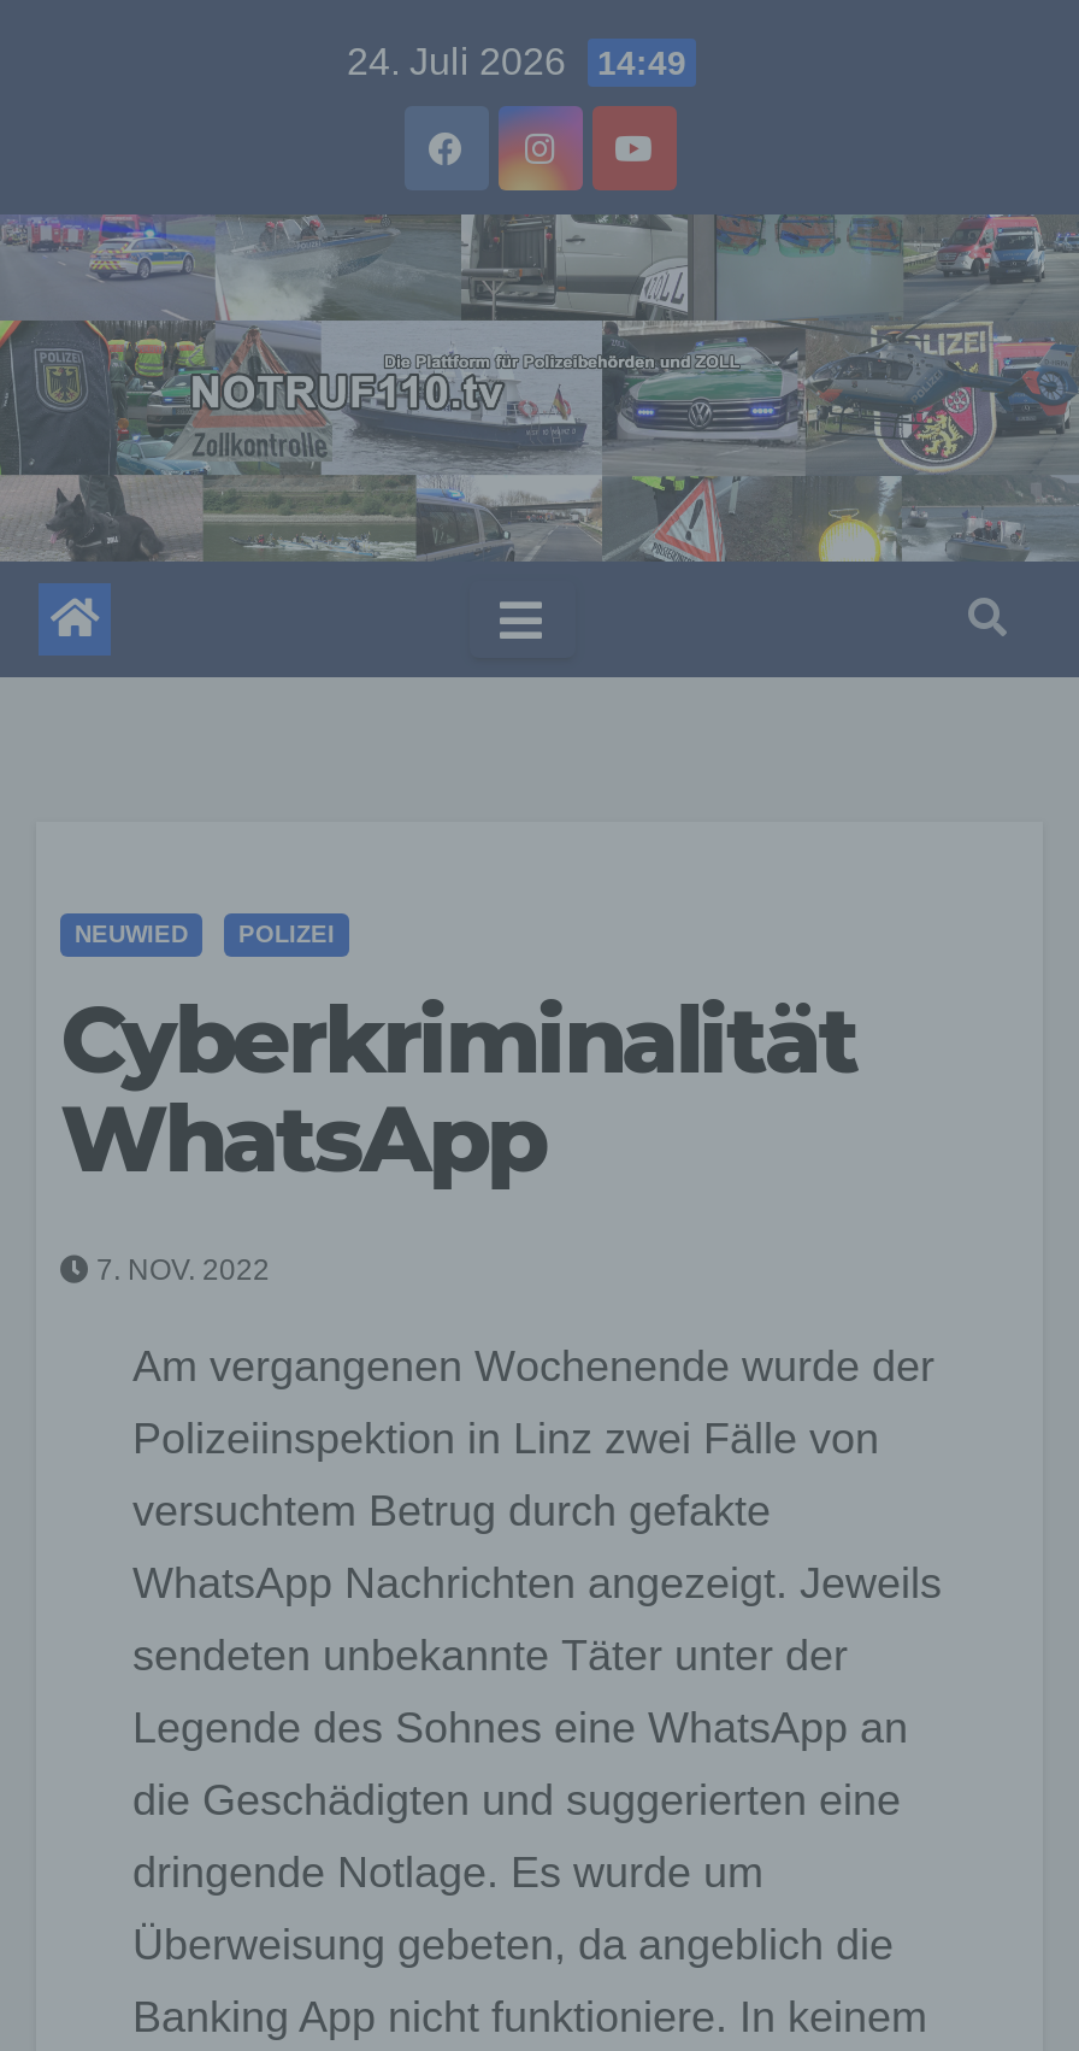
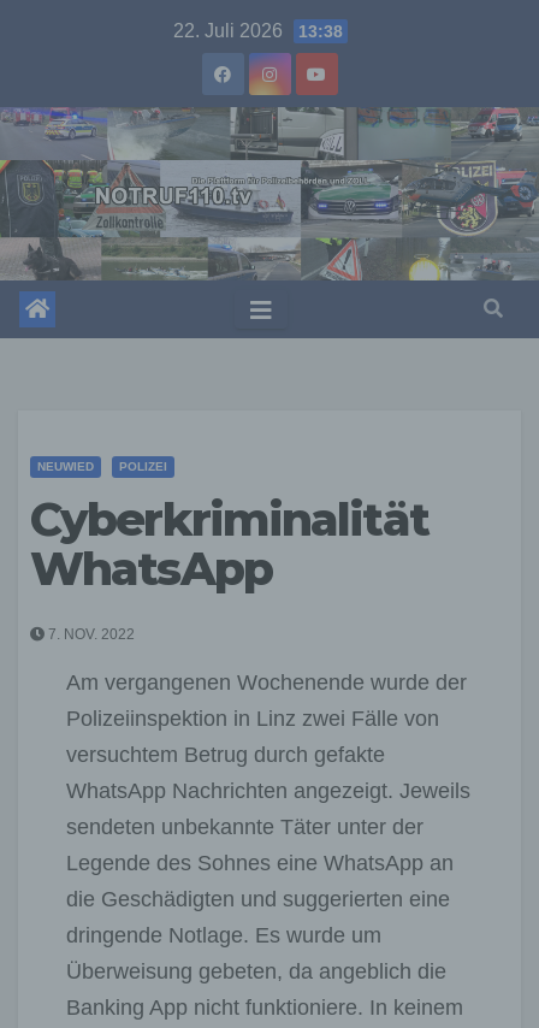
[347,41,686,82] 24. Juli 2026 14:49 -> [173,20,343,41] 22. Juli 2026 13:38

